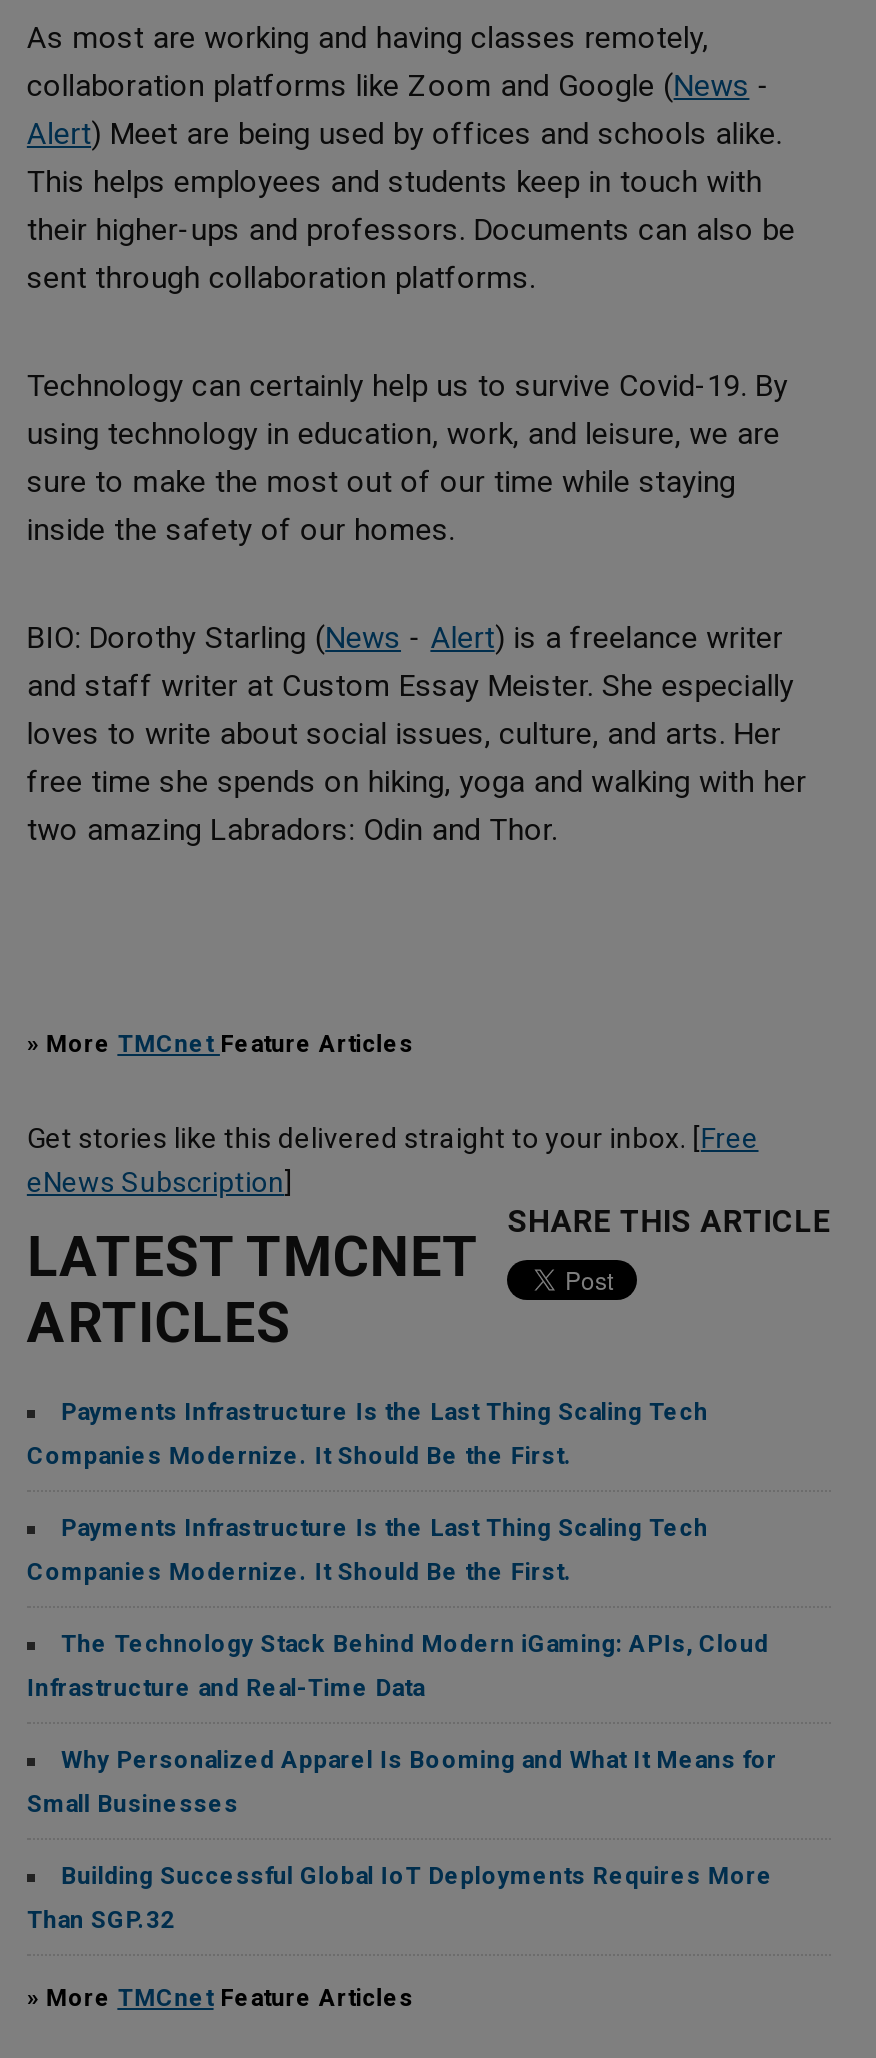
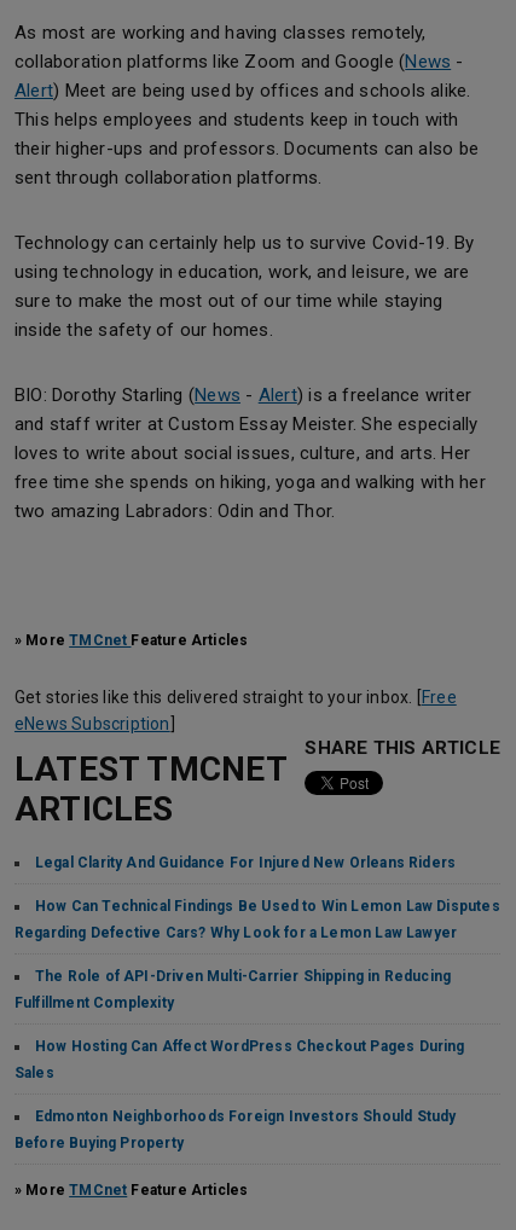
[27,1399,777,1935] Payments Infrastructure Is the Last Thing Scaling Tech | Companies Modernize. It Should Be the First. | Payments Infrastructure Is the Last Thing Scaling Tech | Companies Modernize. It Should Be the First. | The Technology Stack Behind Modern iGaming: APIs, Cloud | Infrastructure and Real-Time Data | Why Personalized Apparel Is Booming and What It Means for | Small Businesses | Building Successful Global IoT Deployments Requires More | Than SGP.32 -> [14,855,500,1152] Legal Clarity And Guidance For Injured New Orleans Riders | How Can Technical Findings Be Used to Win Lemon Law Disputes | Regarding Defective Cars? Why Look for a Lemon Law Lawyer | The Role of API-Driven Multi-Carrier Shipping in Reducing | Fulfillment Complexity | How Hosting Can Affect WordPress Checkout Pages During | Sales | Edmonton Neighborhoods Foreign Investors Should Study | Before Buying Property

